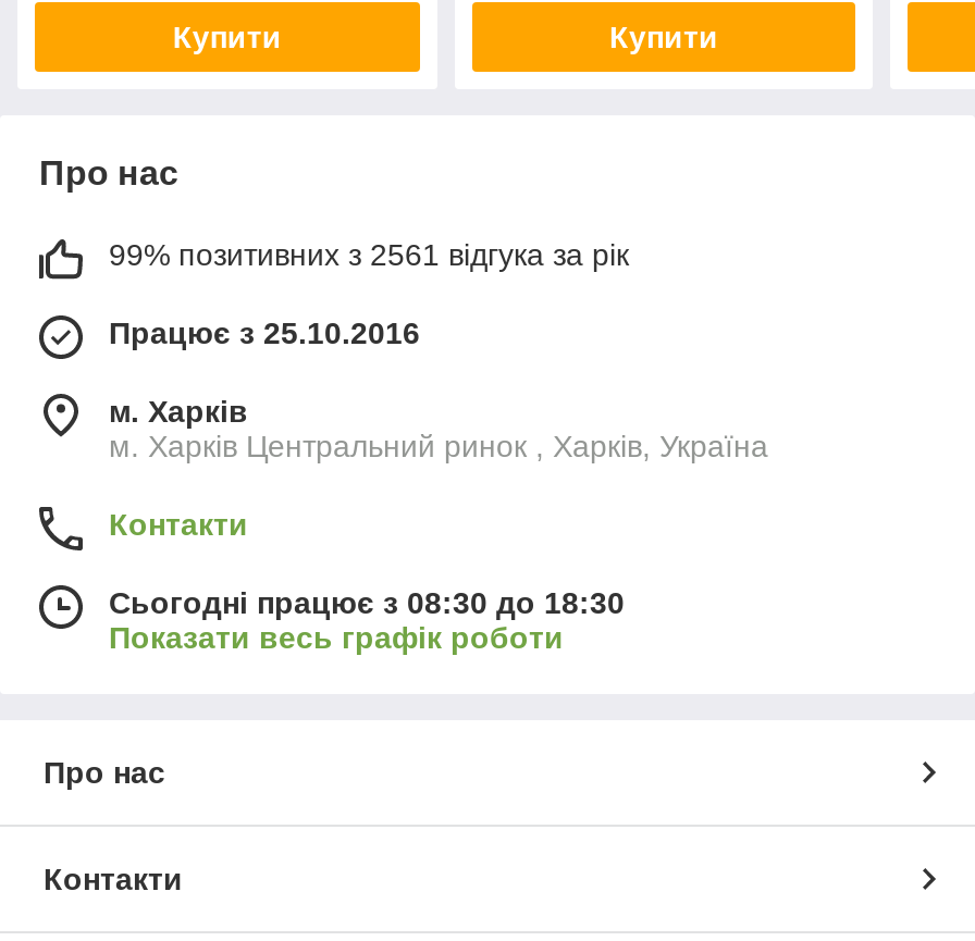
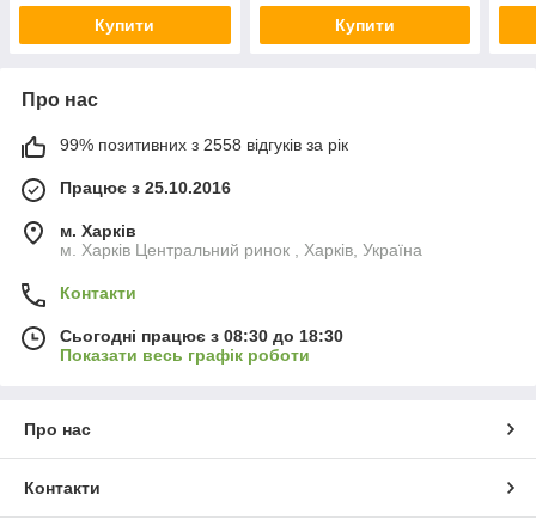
[109,237,629,272] 99% позитивних з 2561 відгука за рік -> [60,135,348,154] 99% позитивних з 2558 відгуків за рік

